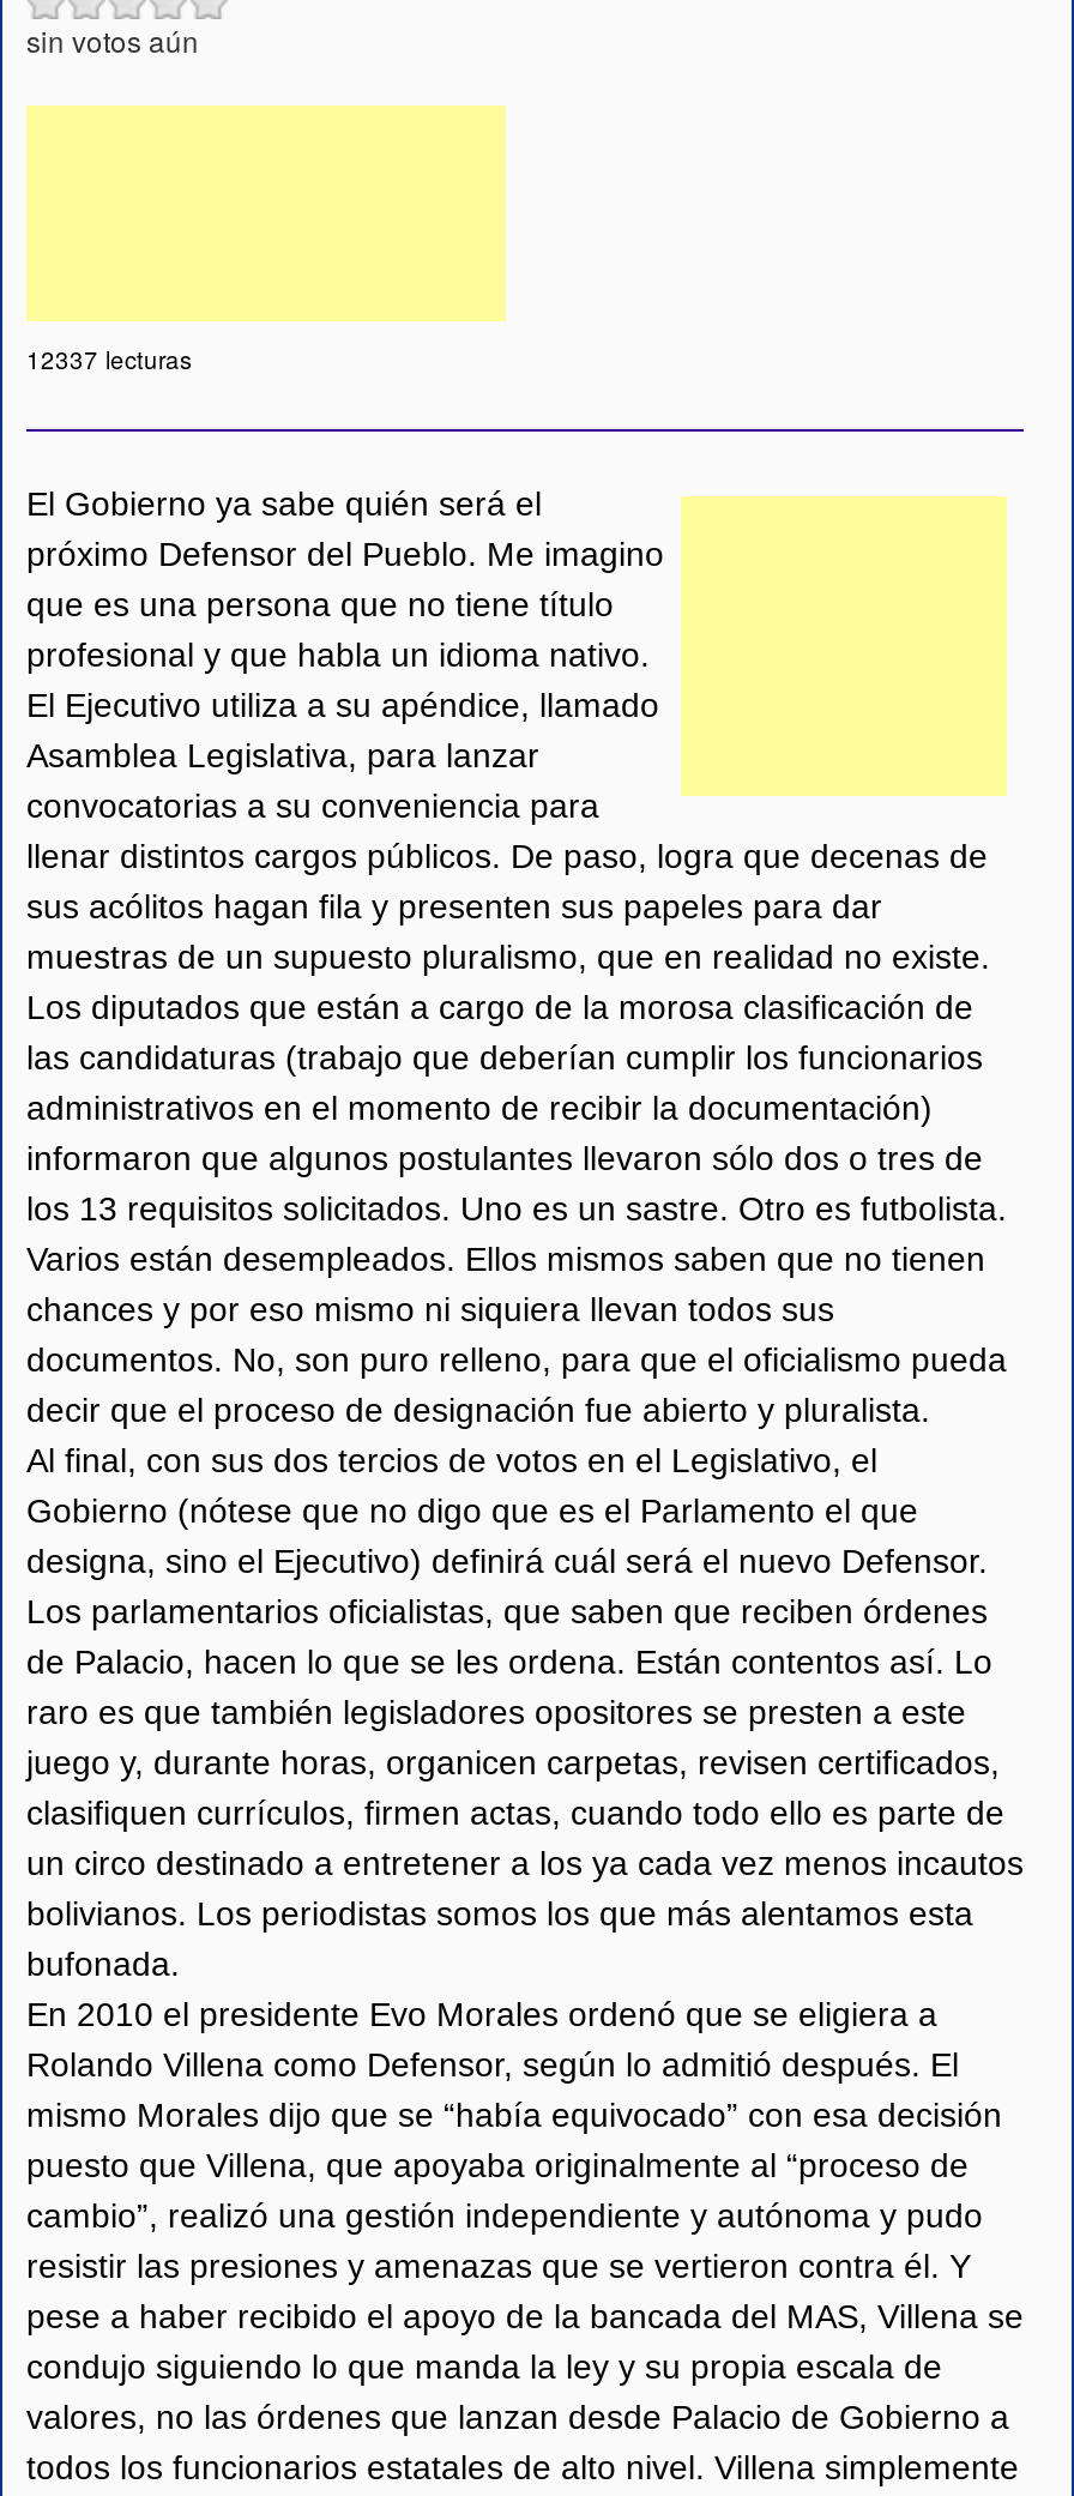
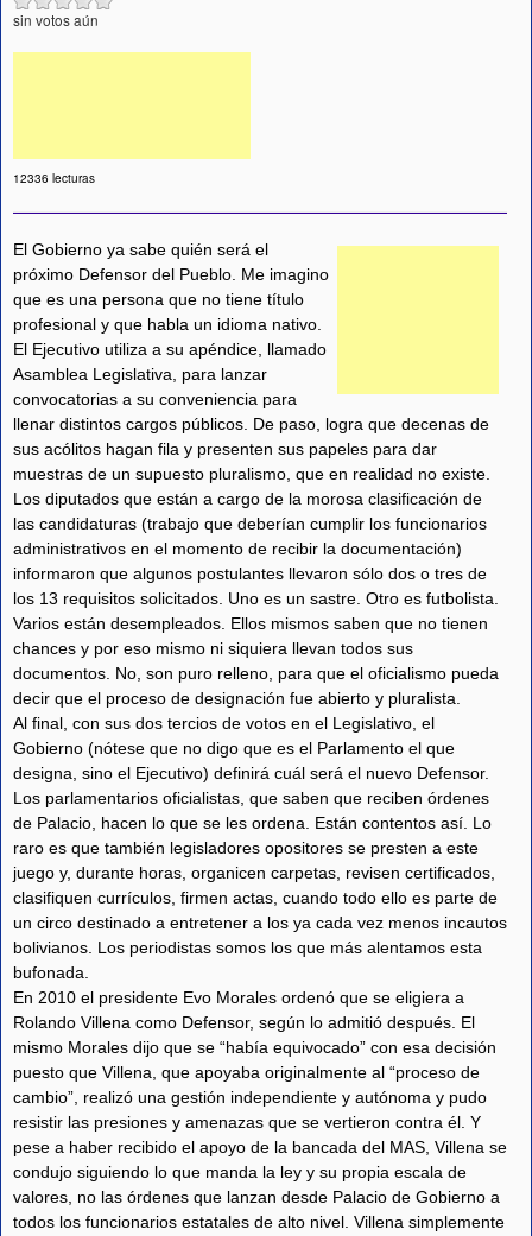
[26,343,192,377] 12337 lecturas -> [13,170,95,187] 12336 lecturas

